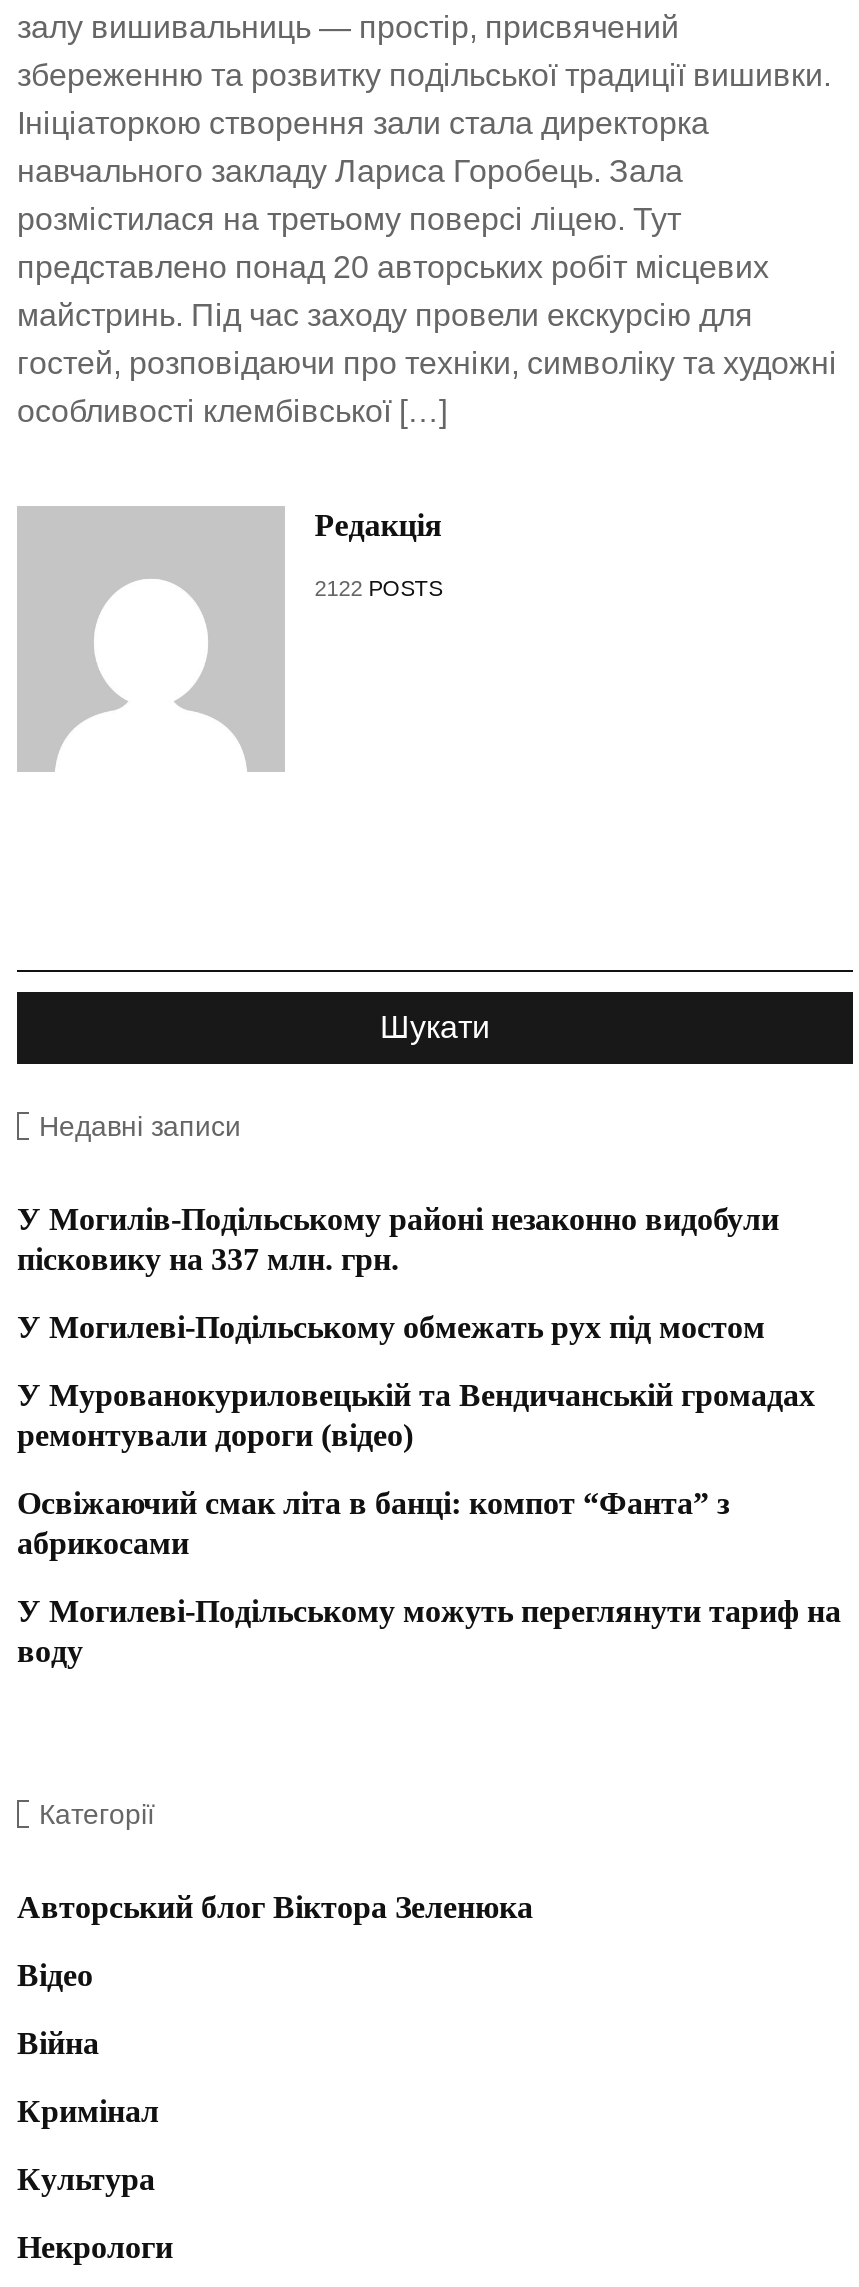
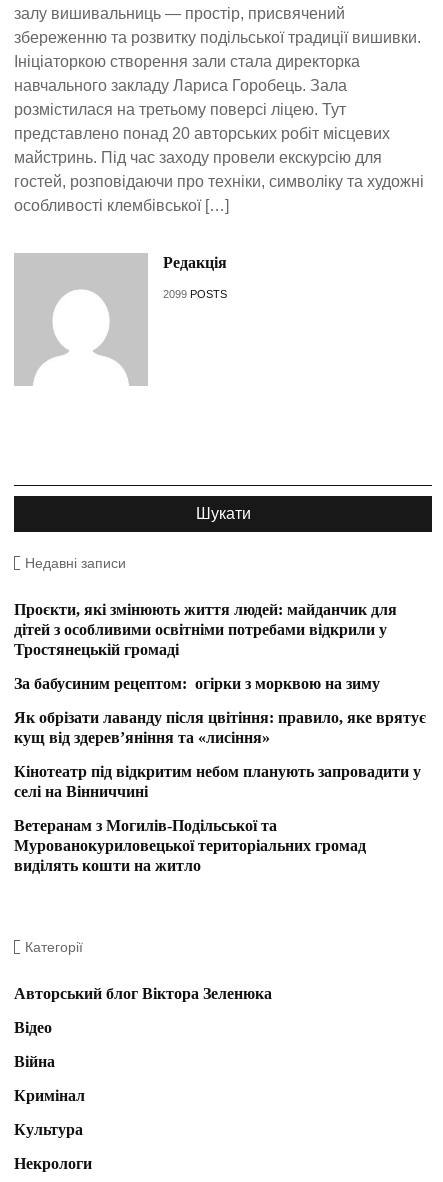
[315,575,443,599] 2122 POSTS -> [163,288,227,300] 2099 POSTS
[17,1203,779,1277] У Могилів-Подільському районі незаконно видобули | пісковику на 337 млн. грн. -> [14,601,397,658] Проєкти, які змінюють життя людей: майданчик для | дітей з особливими освітніми потребами відкрили у | Тростянецькій громаді
[17,1311,765,1345] У Могилеві-Подільському обмежать рух під мостом -> [14,675,380,692] За бабусиним рецептом: огірки з морквою на зиму
[17,1379,823,1453] У Мурованокуриловецькій та Вендичанській громадах | ремонтували дороги (відео) -> [14,709,426,746] Як обрізати лаванду після цвітіння: правило, яке врятує | кущ від здерев’яніння та «лисіння»
[17,1487,729,1561] Освіжаючий смак літа в банці: компот “Фанта” з | абрикосами -> [14,763,421,800] Кінотеатр під відкритим небом планують запровадити у | селі на Вінниччині
[17,1595,841,1669] У Могилеві-Подільському можуть переглянути тариф на | воду -> [14,817,366,874] Ветеранам з Могилів-Подільської та | Мурованокуриловецької територіальних громад | виділять кошти на житло

